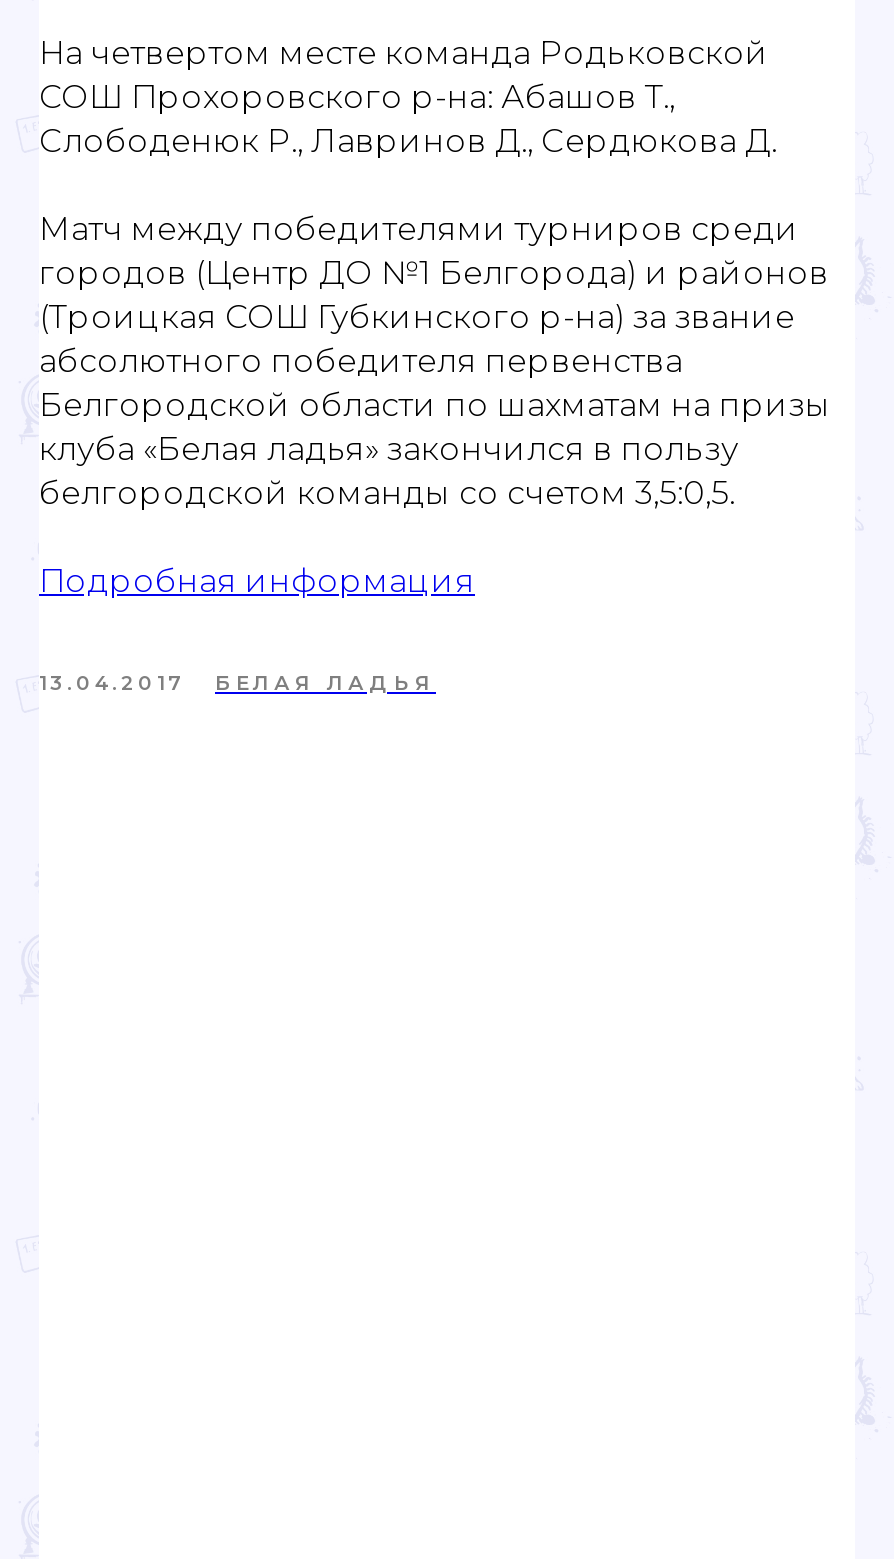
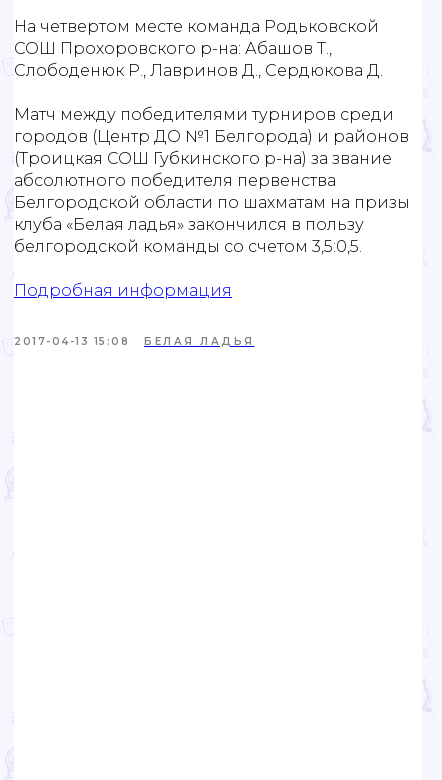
[39,670,436,696] 13.04.2017 БЕЛАЯ ЛАДЬЯ -> [14,335,254,348] 2017-04-13 15:08 БЕЛАЯ ЛАДЬЯ

